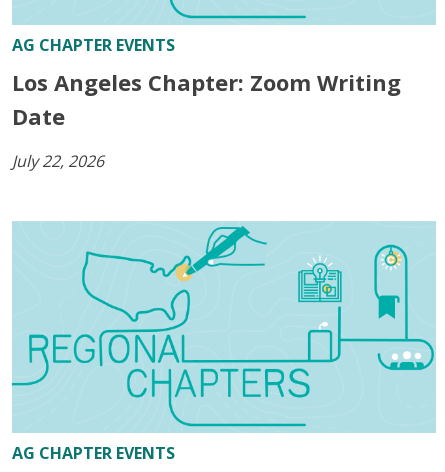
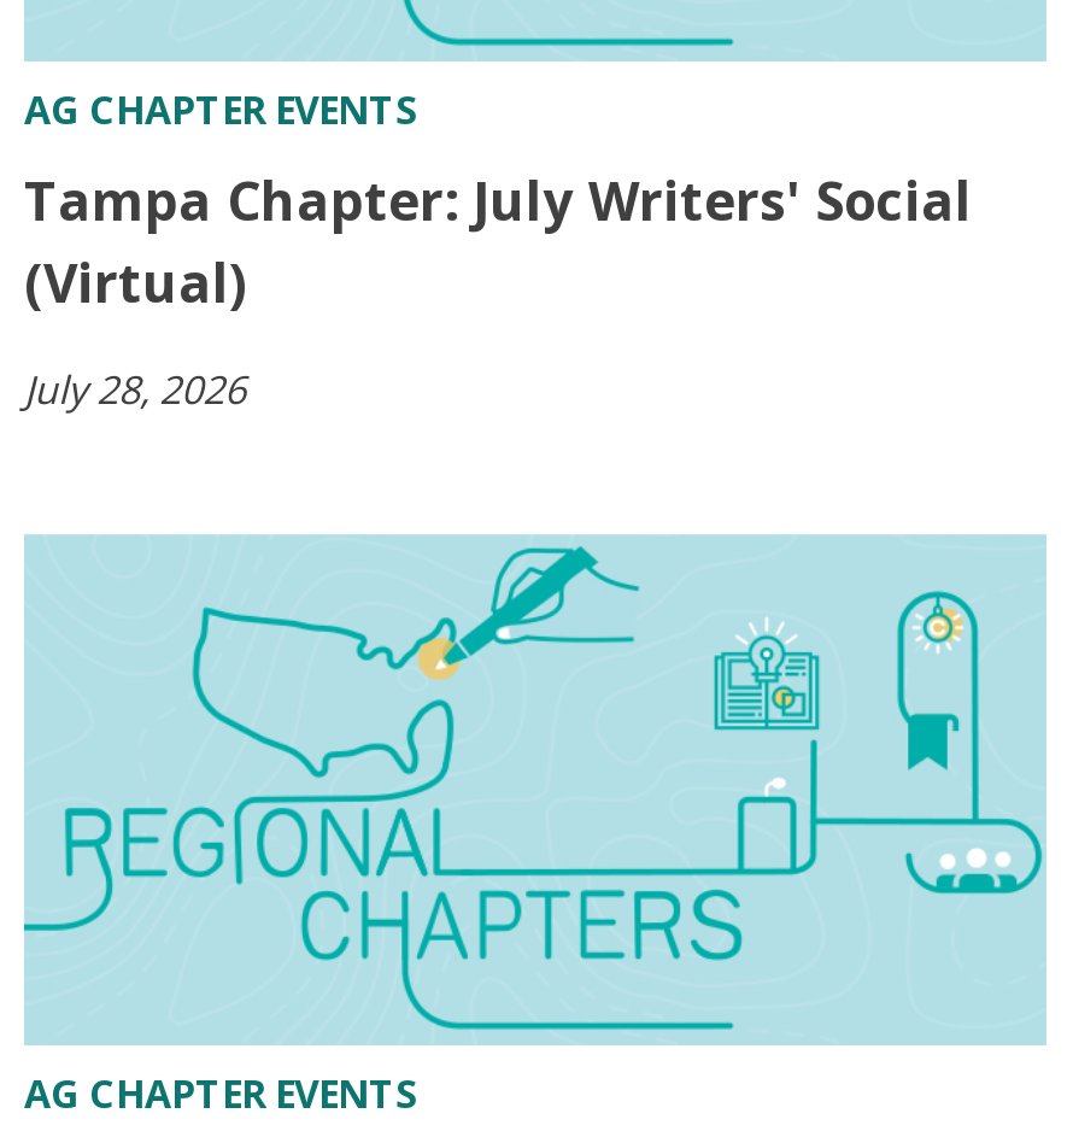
[12,67,401,131] Los Angeles Chapter: Zoom Writing | Date -> [24,162,972,316] Tampa Chapter: July Writers' Social | (Virtual)
[12,150,104,172] July 22, 2026 -> [24,362,246,415] July 28, 2026

